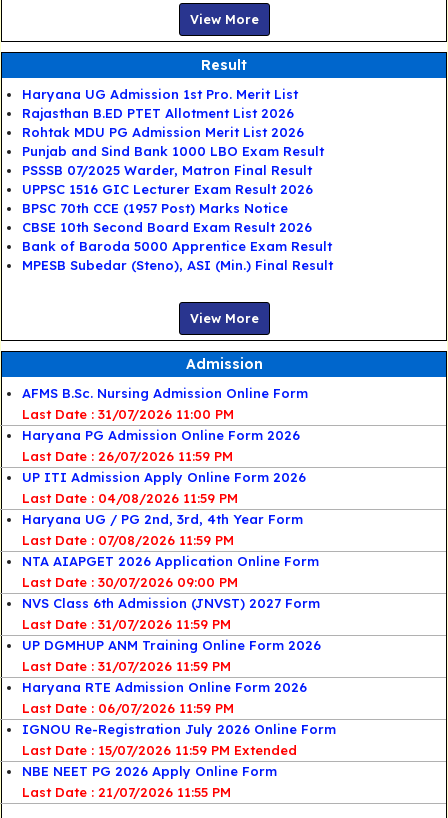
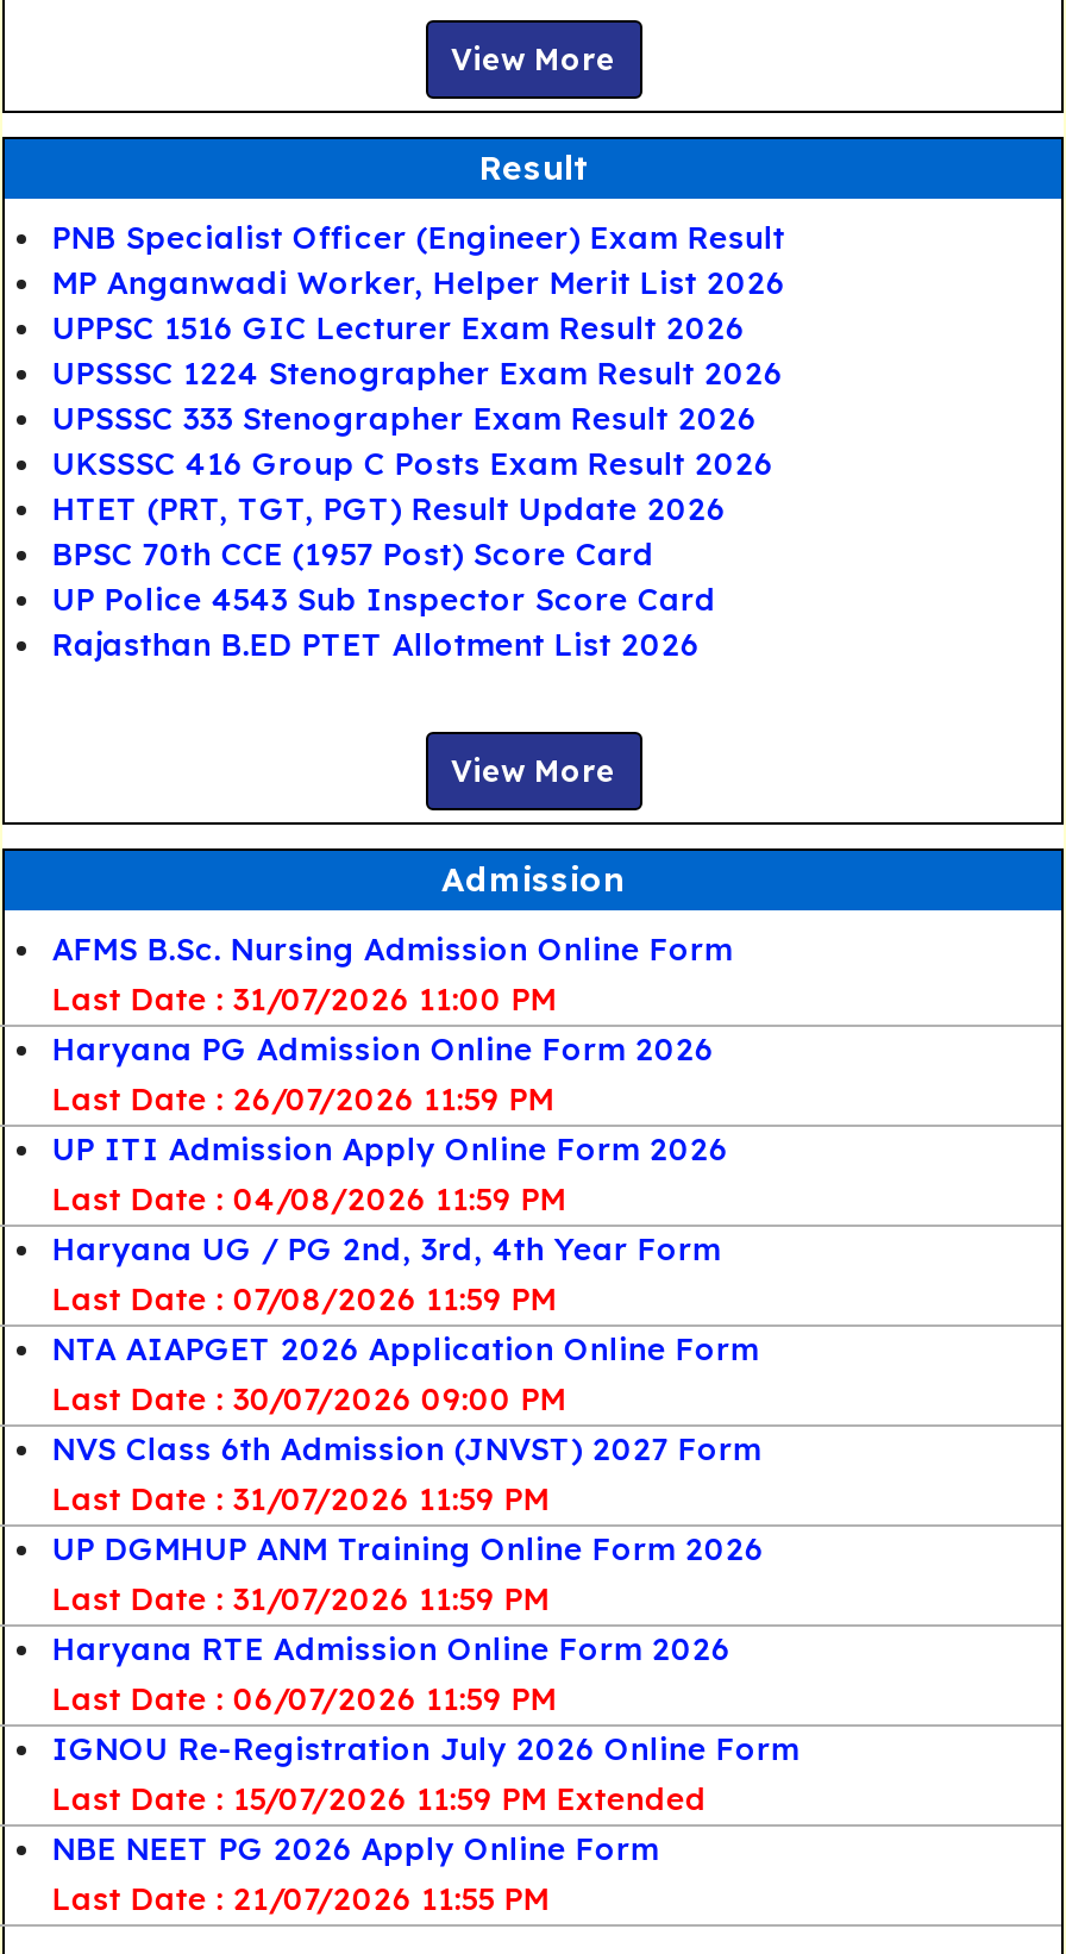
[22,86,298,102] Haryana UG Admission 1st Pro. Merit List -> [52,218,785,618] PNB Specialist Officer (Engineer) Exam Result | MP Anganwadi Worker, Helper Merit List 2026 | UPSSSC 1224 Stenographer Exam Result 2026 | UPSSSC 333 Stenographer Exam Result 2026 | UKSSSC 416 Group C Posts Exam Result 2026 | HTET (PRT, TGT, PGT) Result Update 2026 | BPSC 70th CCE (1957 Post) Score Card | UP Police 4543 Sub Inspector Score Card
moved [22,105,294,121] -> [52,625,699,664]: Rajasthan B.ED PTET Allotment List 2026
[22,124,333,273] Rohtak MDU PG Admission Merit List 2026 | Punjab and Sind Bank 1000 LBO Exam Result | PSSSB 07/2025 Warder, Matron Final Result | BPSC 70th CCE (1957 Post) Marks Notice | CBSE 10th Second Board Exam Result 2026 | Bank of Baroda 5000 Apprentice Exam Result | MPESB Subedar (Steno), ASI (Min.) Final Result -> none
moved [22,181,313,197] -> [52,309,745,347]: UPPSC 1516 GIC Lecturer Exam Result 2026

